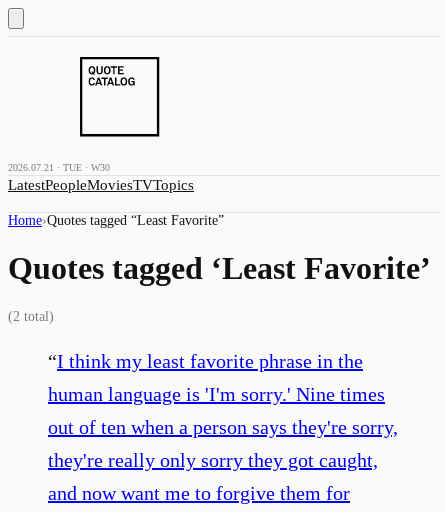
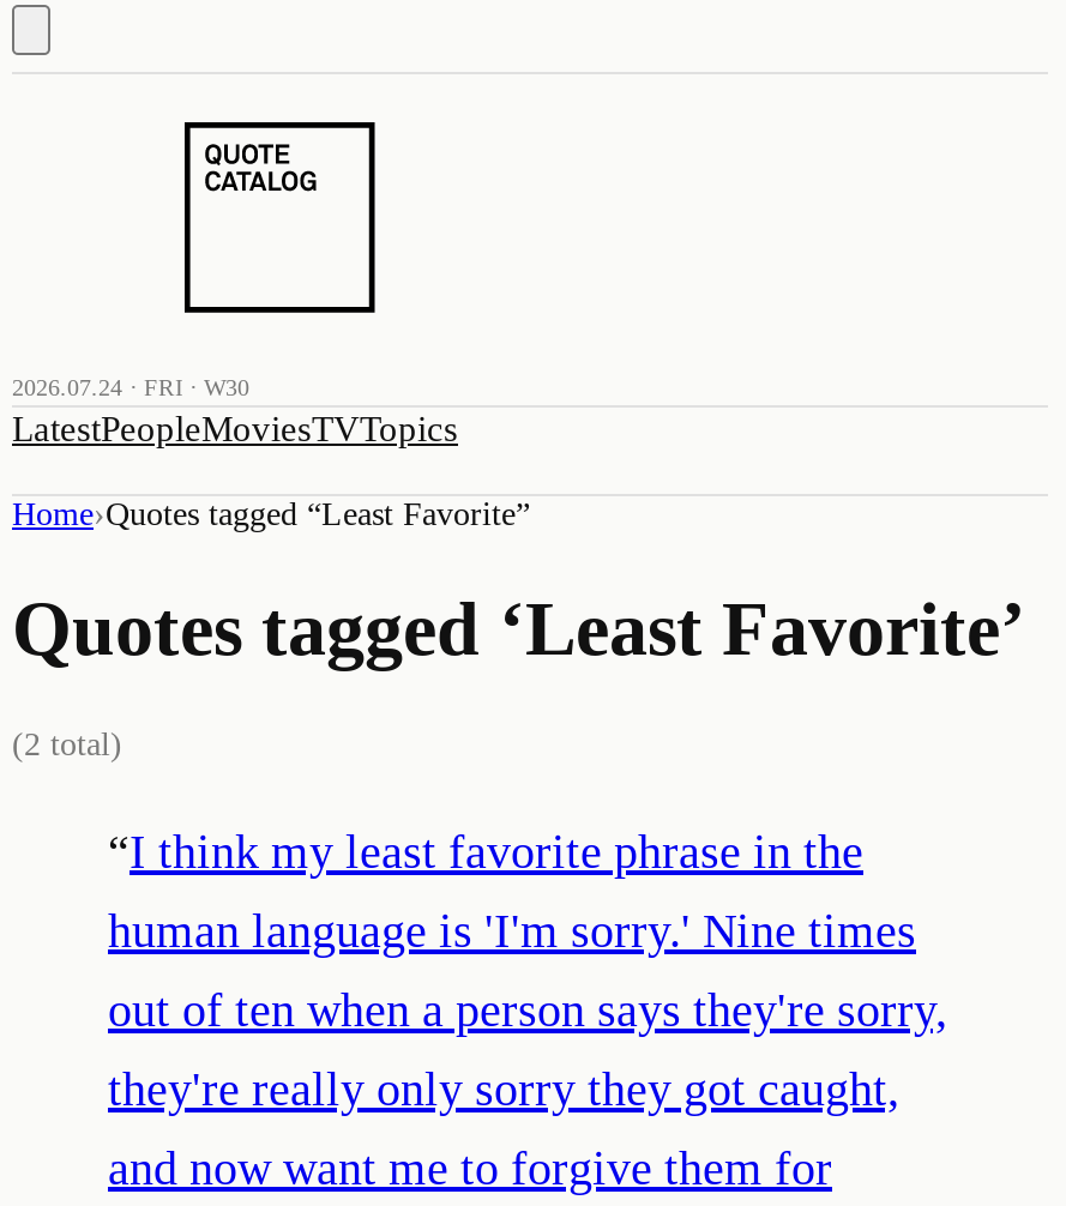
[8,162,110,173] 2026.07.21 · TUE · W30 -> [12,374,249,400] 2026.07.24 · FRI · W30

